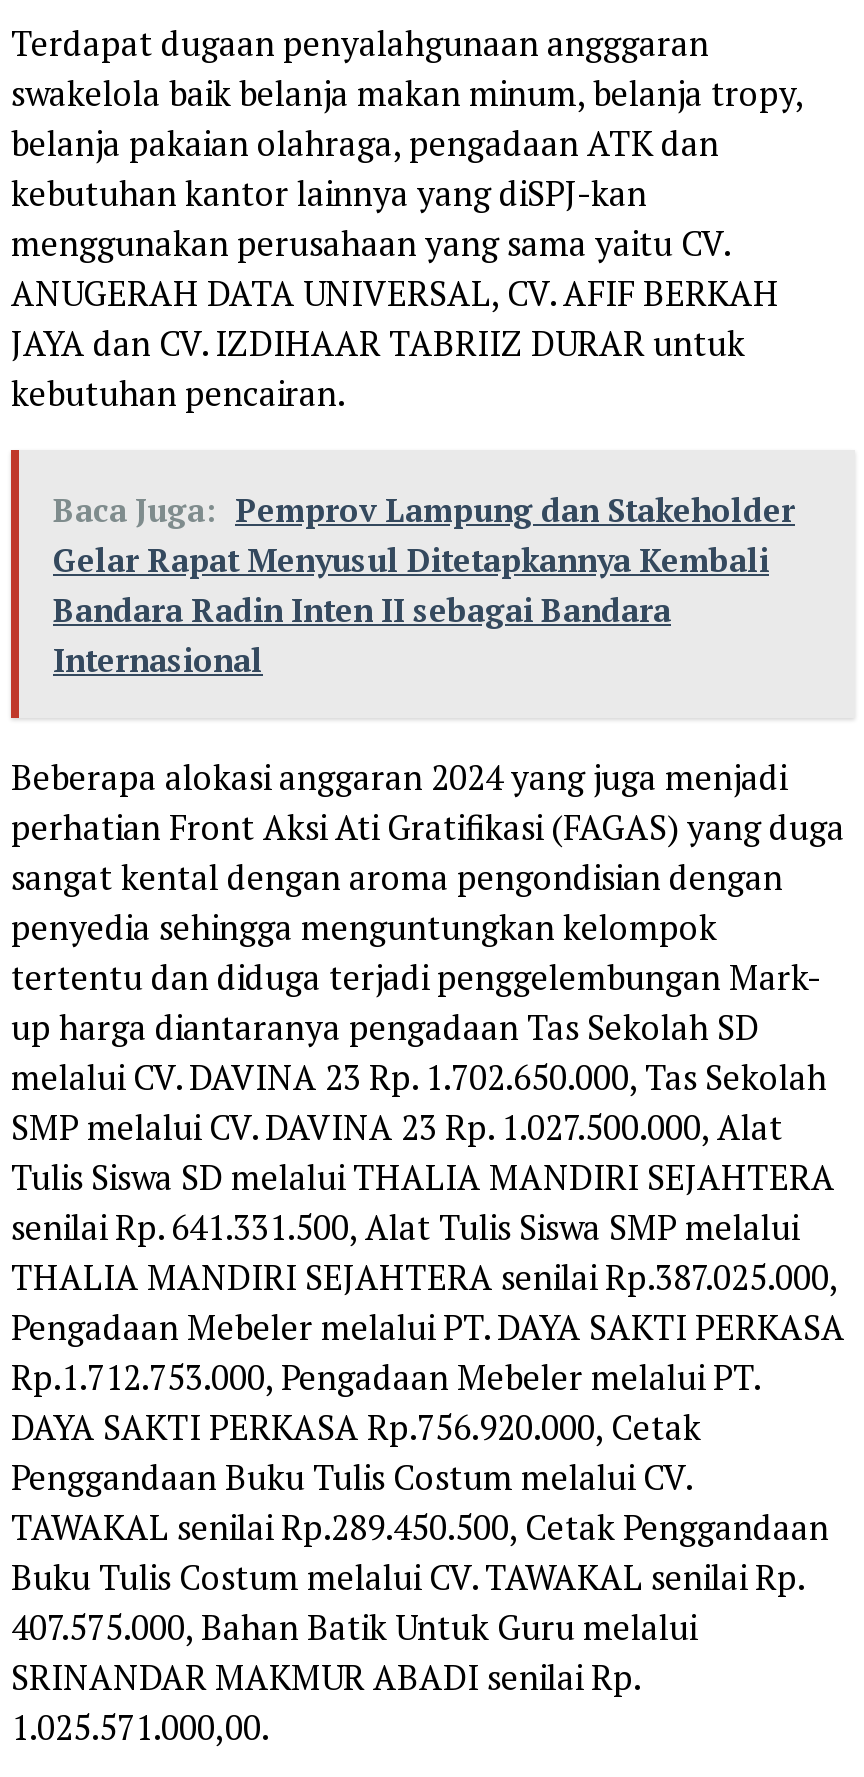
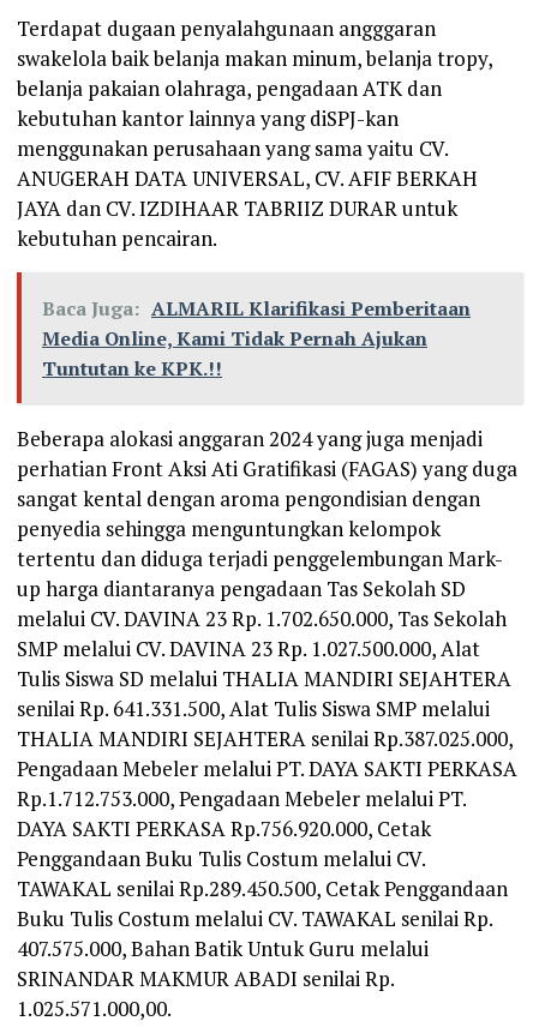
[53,488,795,682] Baca Juga: Pemprov Lampung dan Stakeholder | Gelar Rapat Menyusul Ditetapkannya Kembali | Bandara Radin Inten II sebagai Bandara | Internasional -> [42,295,471,382] Baca Juga: ALMARIL Klarifikasi Pemberitaan | Media Online, Kami Tidak Pernah Ajukan | Tuntutan ke KPK.!!

